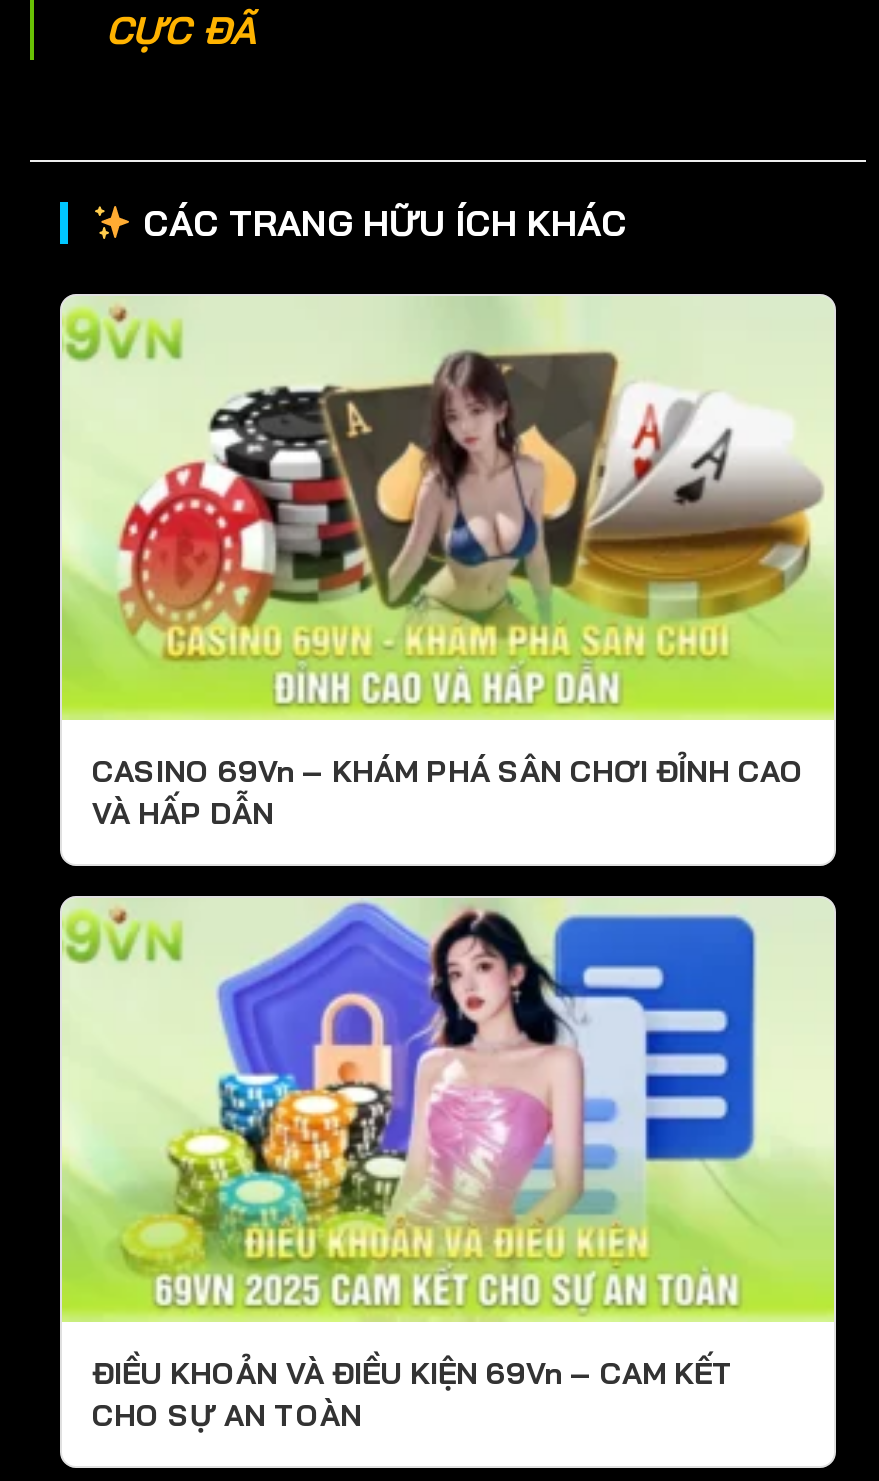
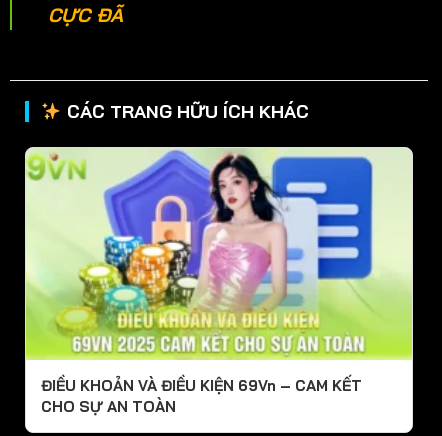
[92,302,824,832] [image] | CASINO 69Vn – KHÁM PHÁ SÂN CHƠI ĐỈNH CAO | VÀ HẤP DẪN -> none

